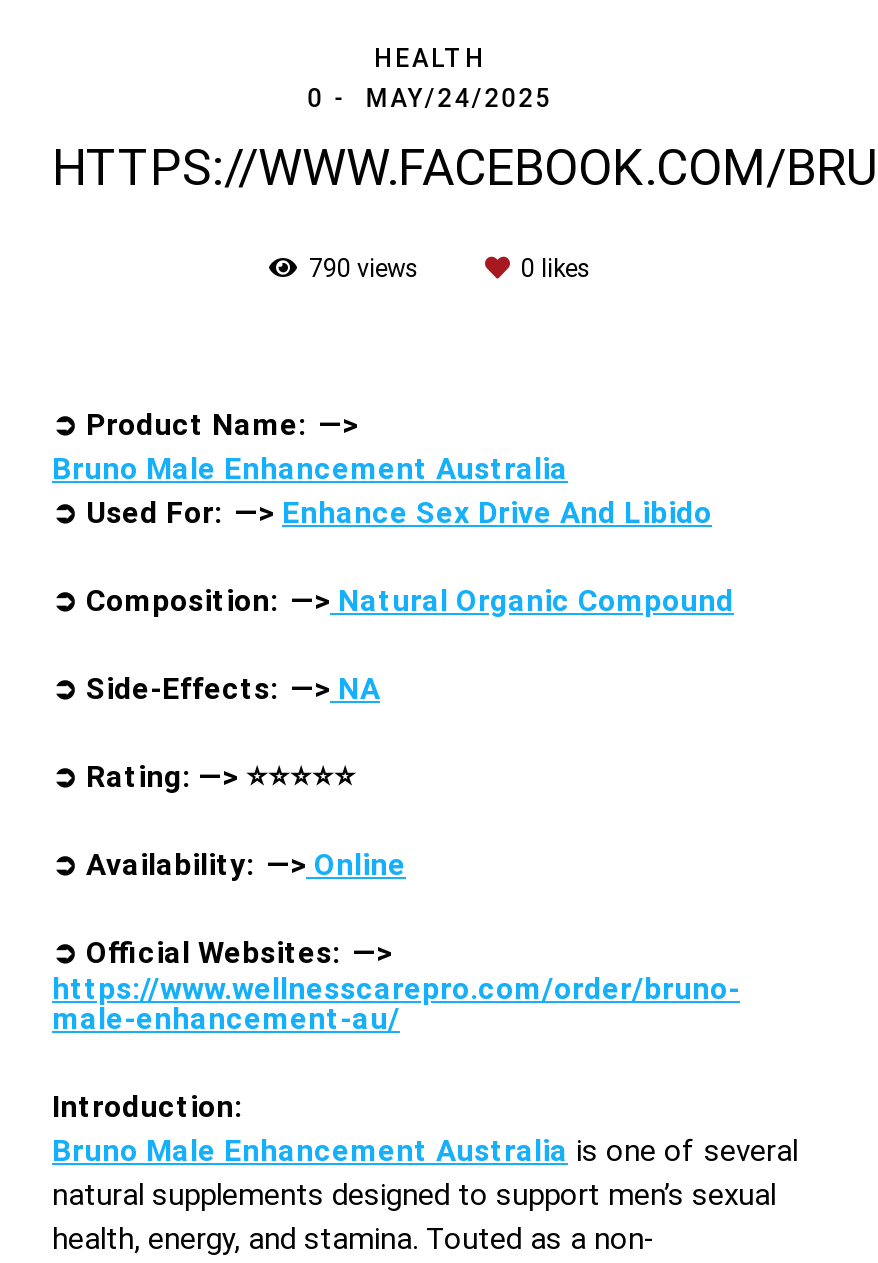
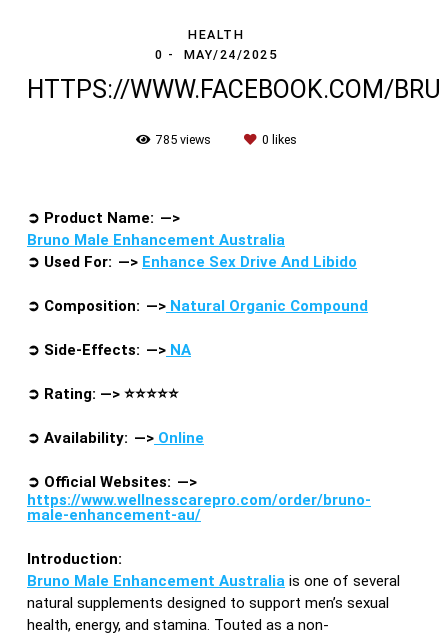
[309,254,425,284] 790 views -> [155,132,213,147] 785 views

